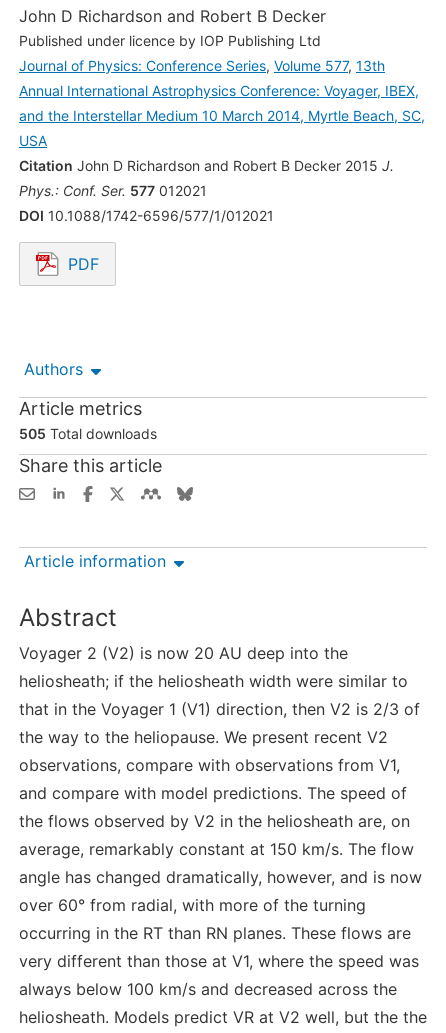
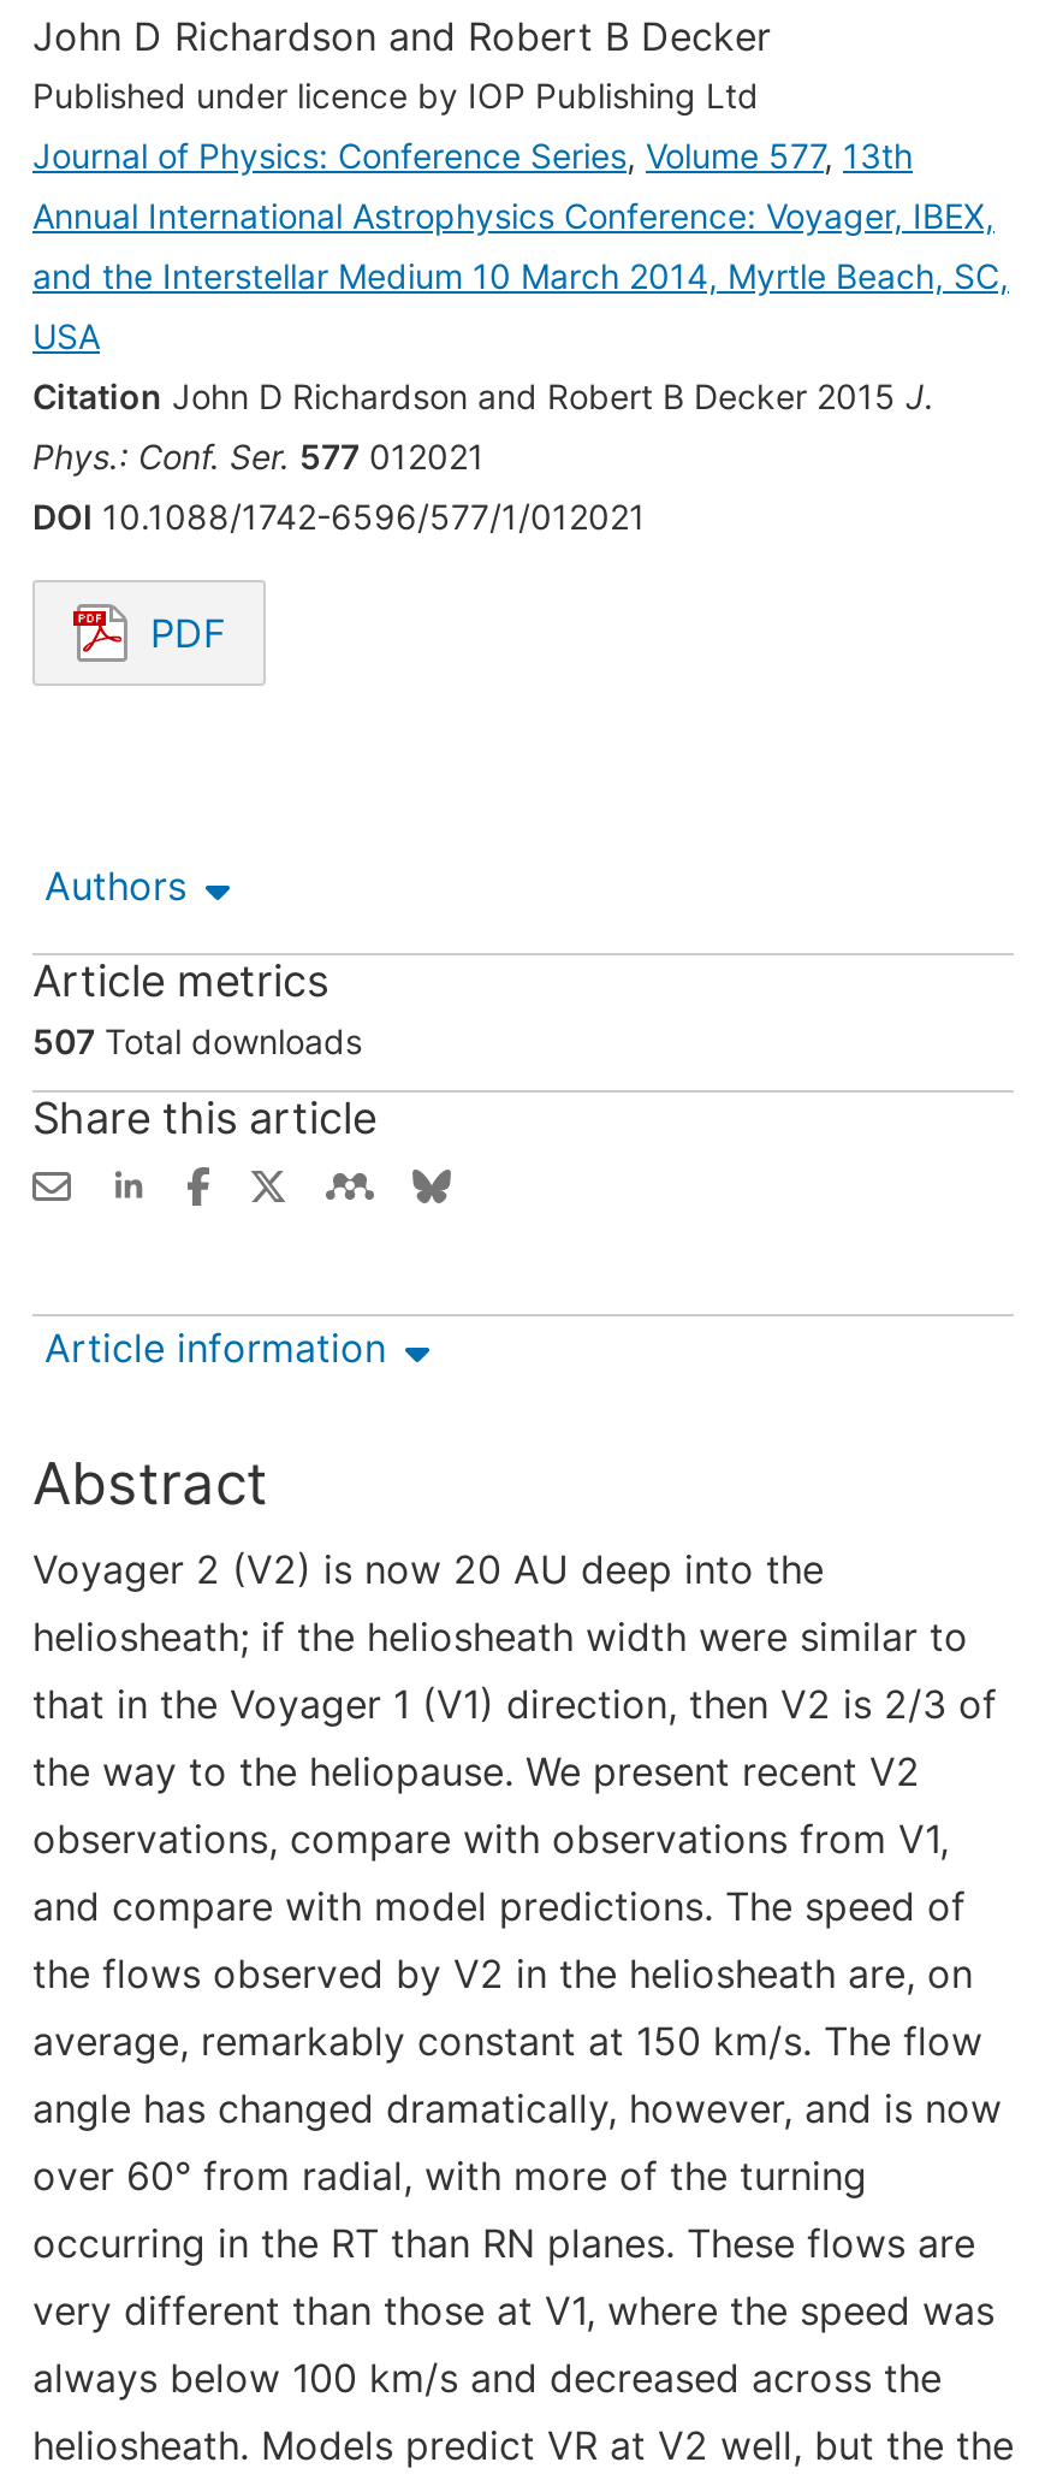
[19,425,157,442] 505 Total downloads -> [32,1021,362,1062] 507 Total downloads

